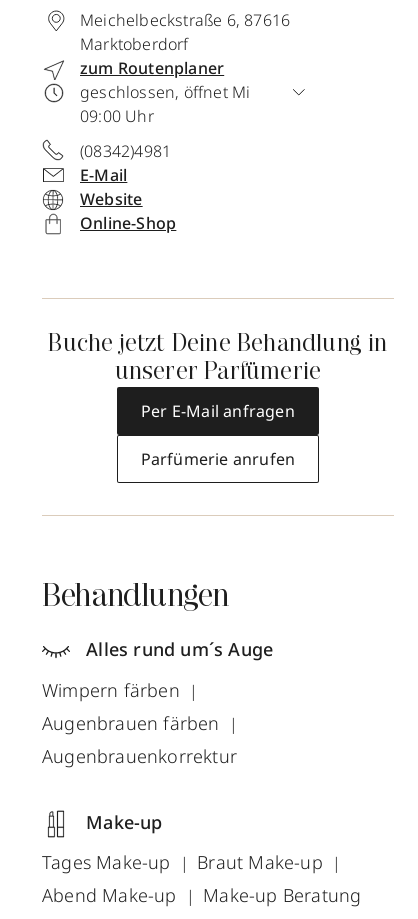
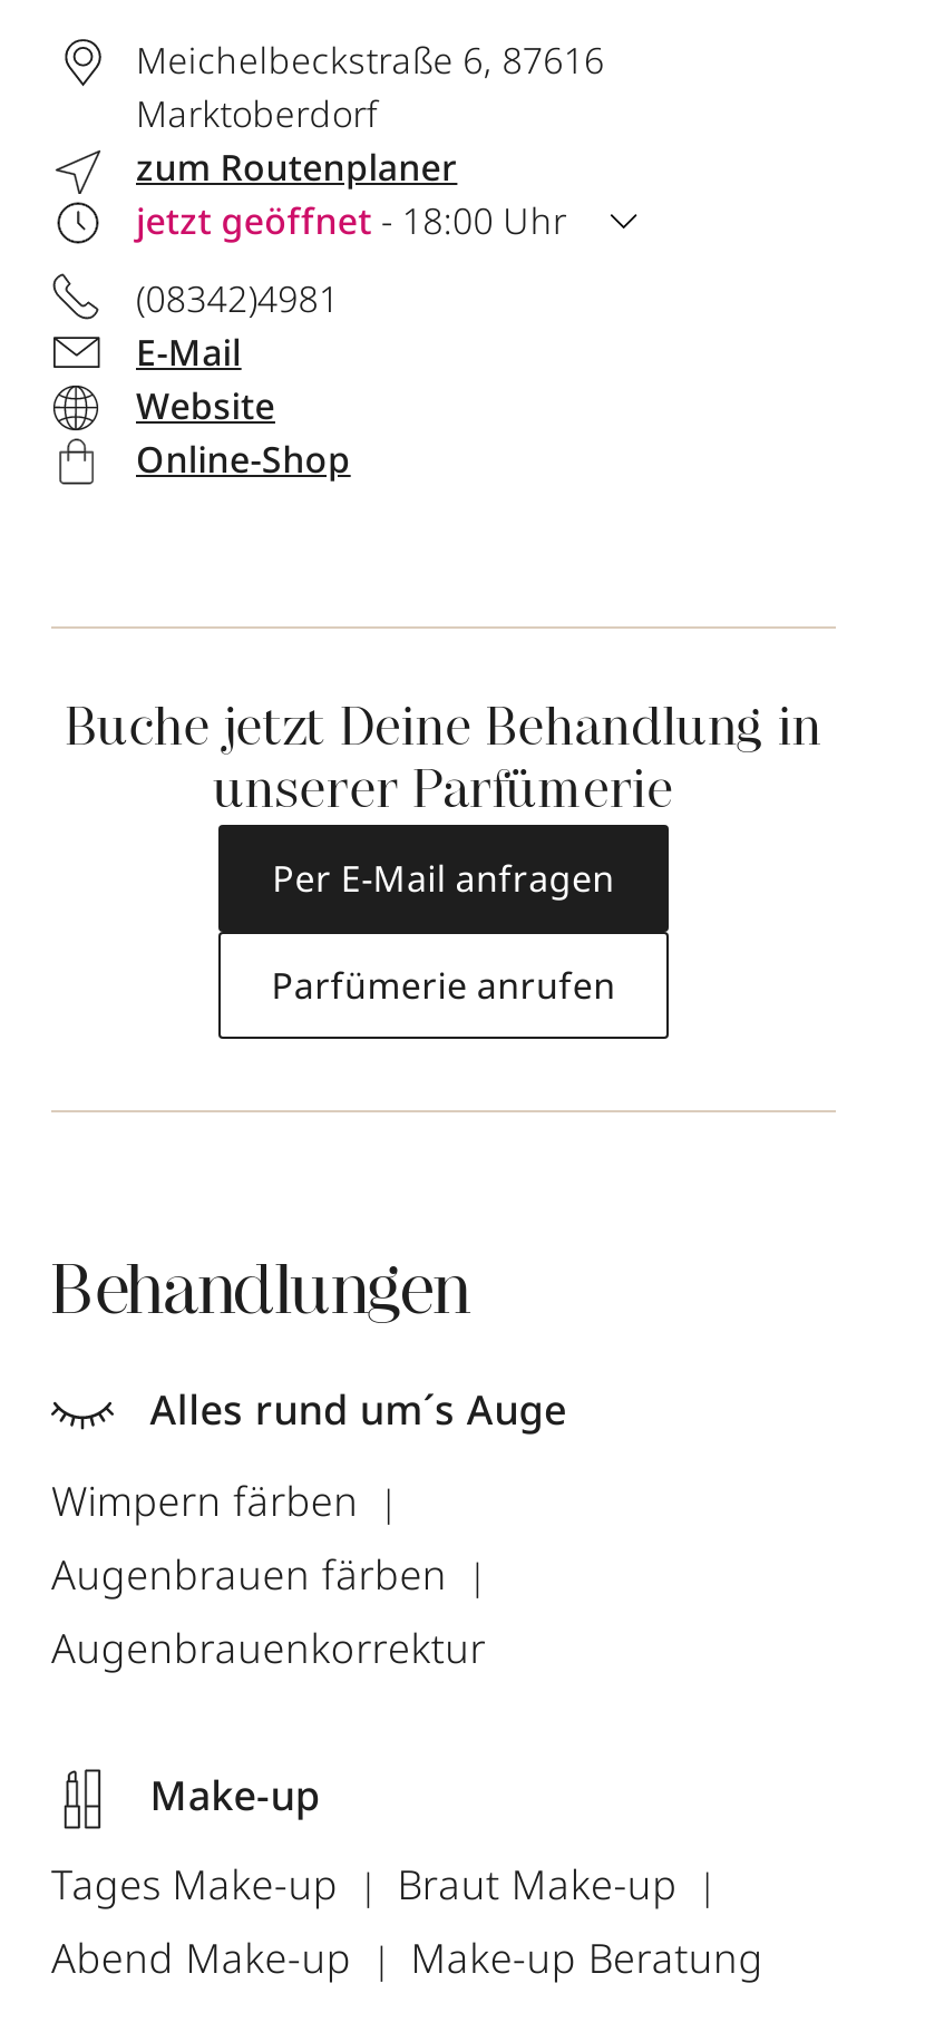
[80,81,250,127] geschlossen, öffnet Mi | 09:00 Uhr -> [136,196,567,245] jetzt geöffnet - 18:00 Uhr

